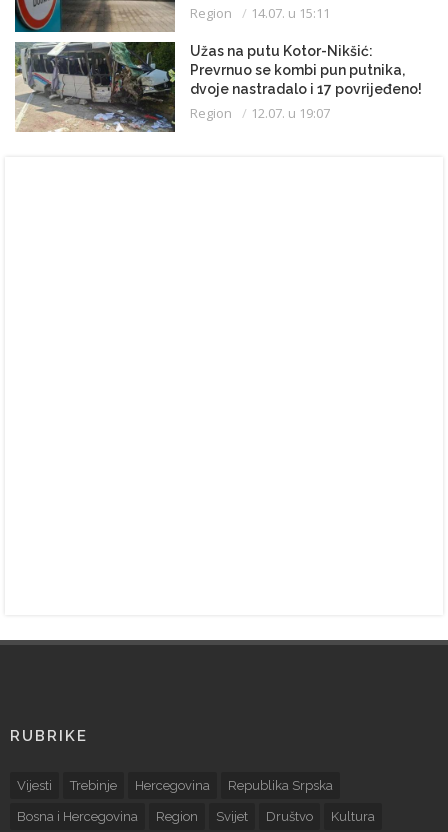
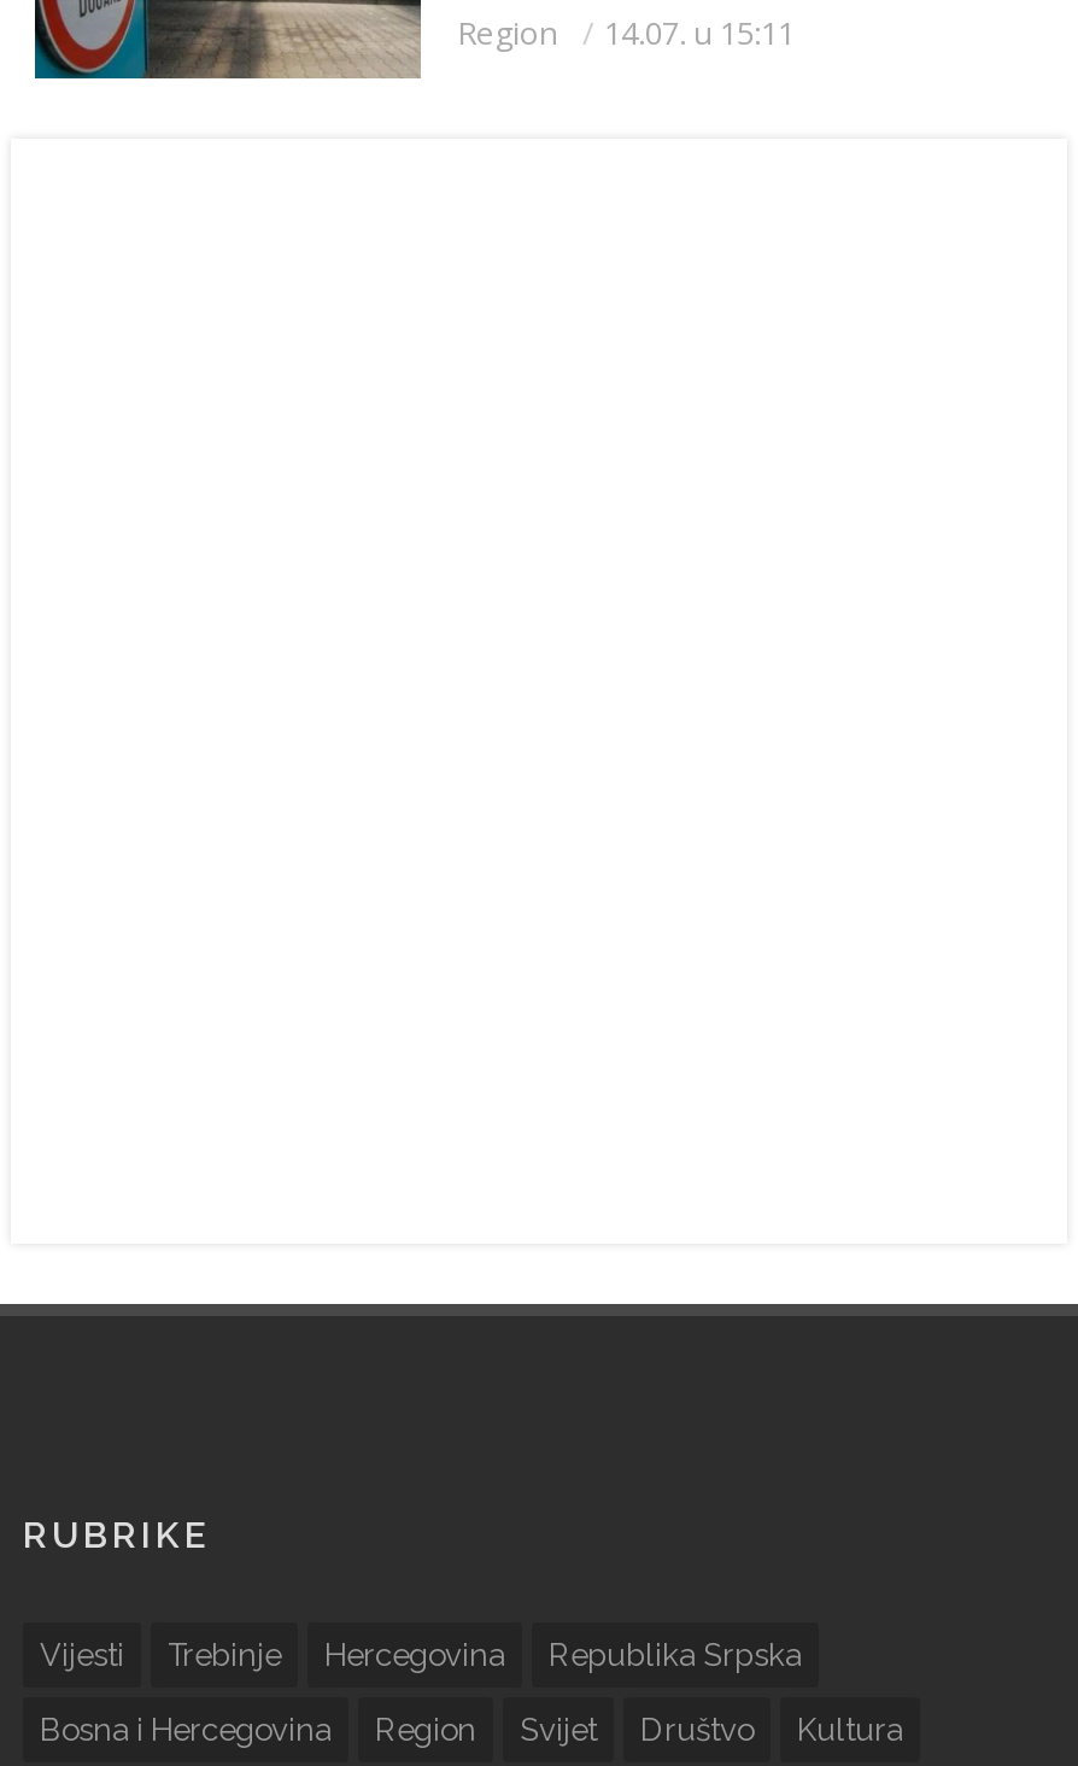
[14,41,422,133] [image] | Užas na putu Kotor-Nikšić: | Prevrnuo se kombi pun putnika, | dvoje nastradalo i 17 povrijeđeno! | Region | 12.07. u 19:07 -> none

